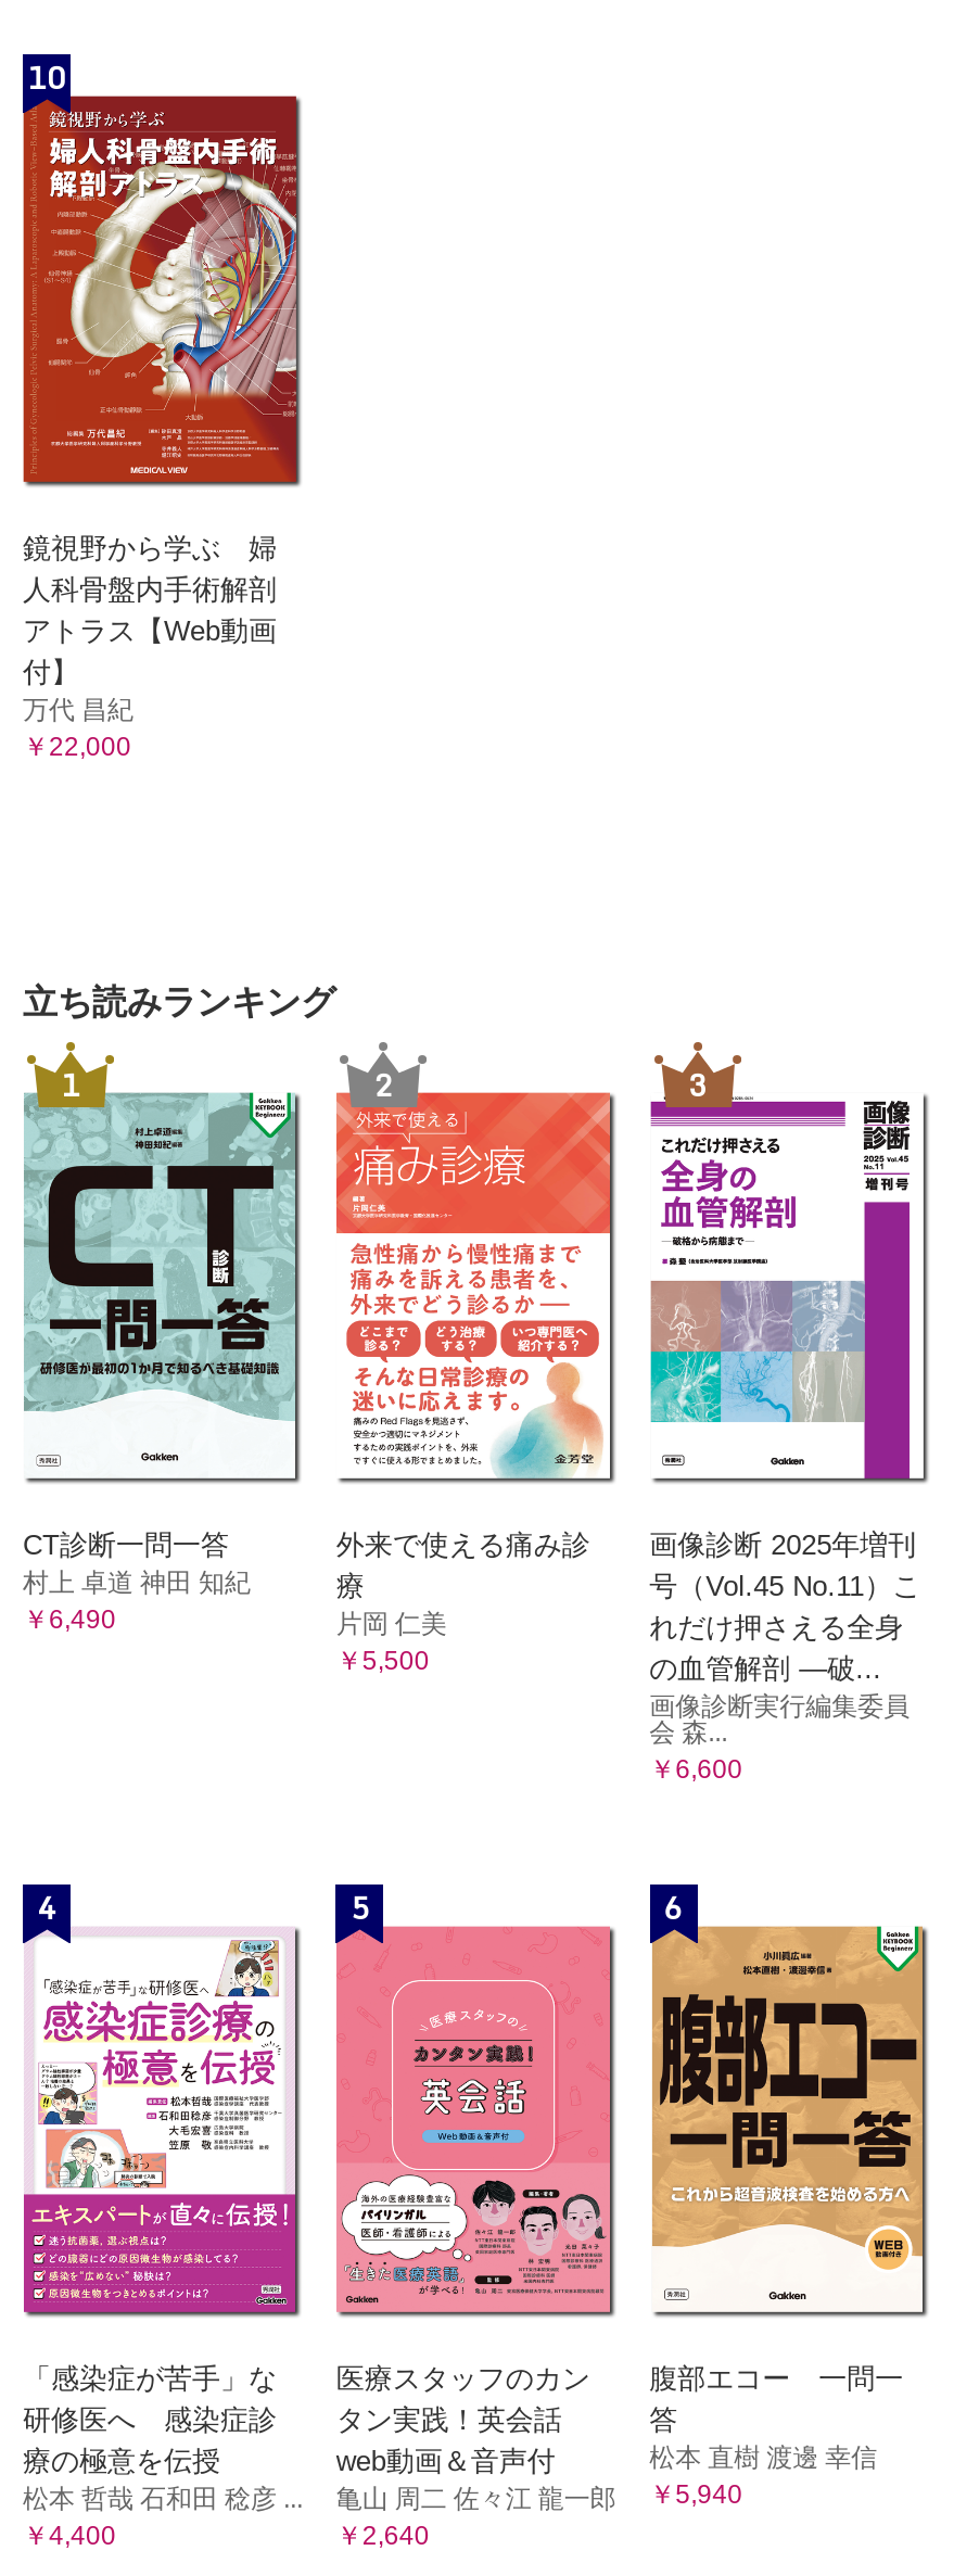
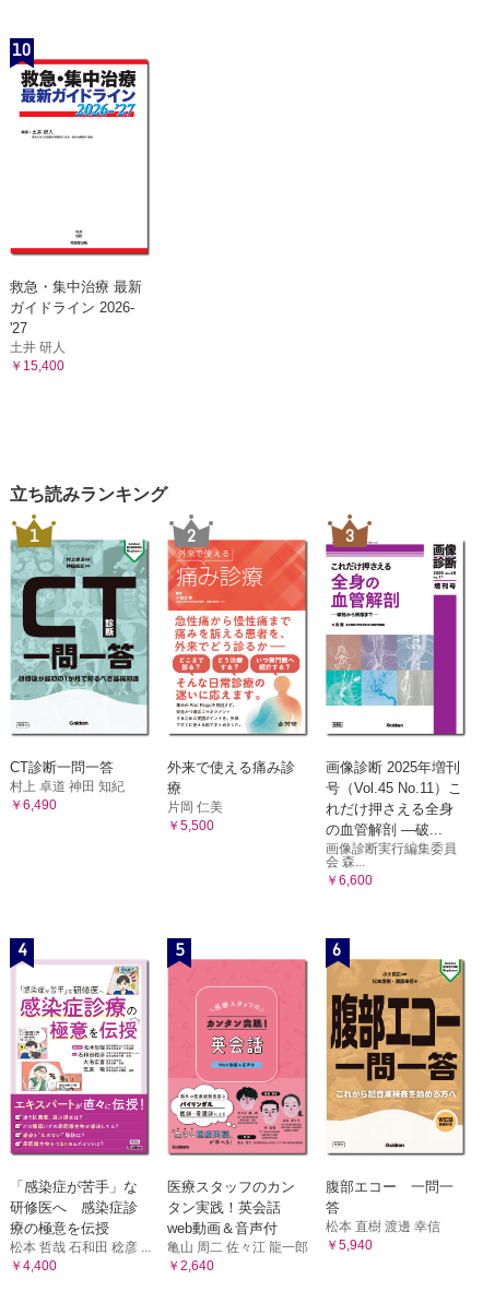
[21,96,298,761] [image] | 鏡視野から学ぶ 婦 | 人科骨盤内手術解剖 | アトラス【Web動画 | 付】 | 万代 昌紀 | ￥22,000 -> [10,59,148,373] [image] | 救急・集中治療 最新 | ガイドライン 2026- | '27 | 土井 研人 | ￥15,400

